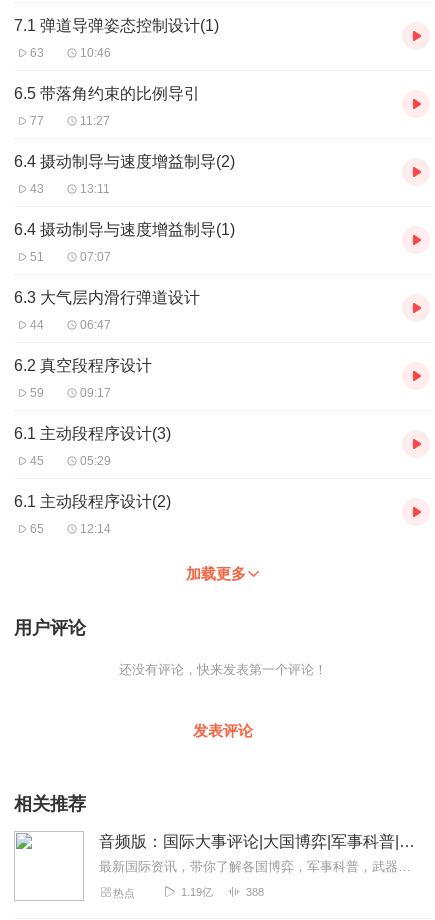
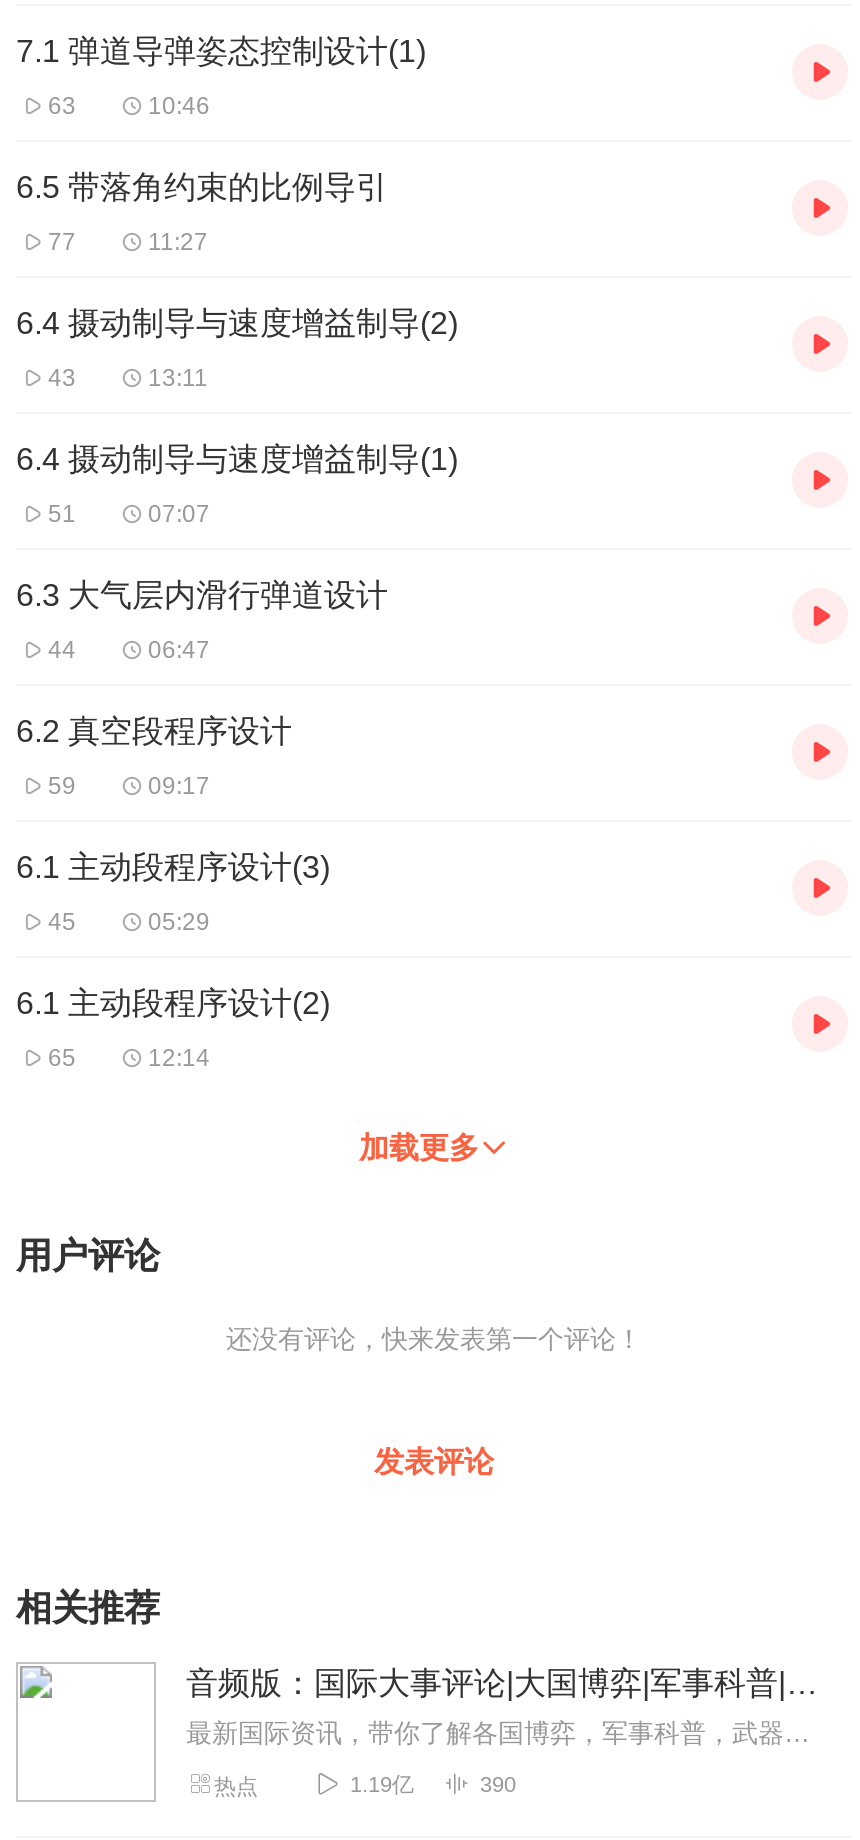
[246,886,264,898] 388 -> [480,1772,516,1796] 390

